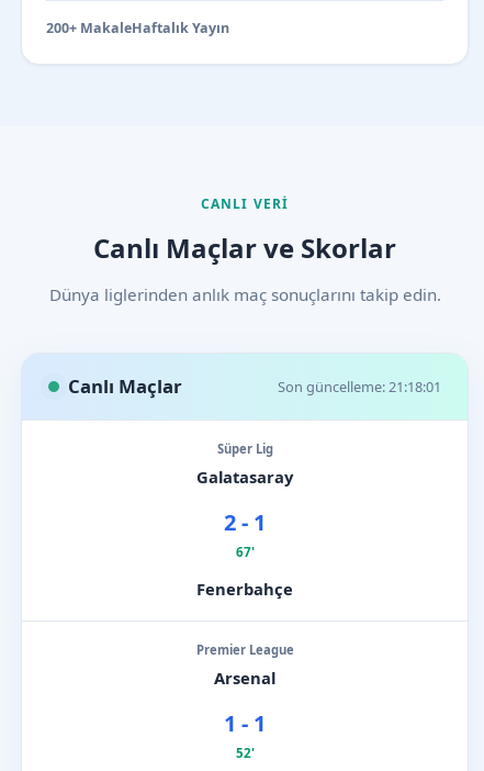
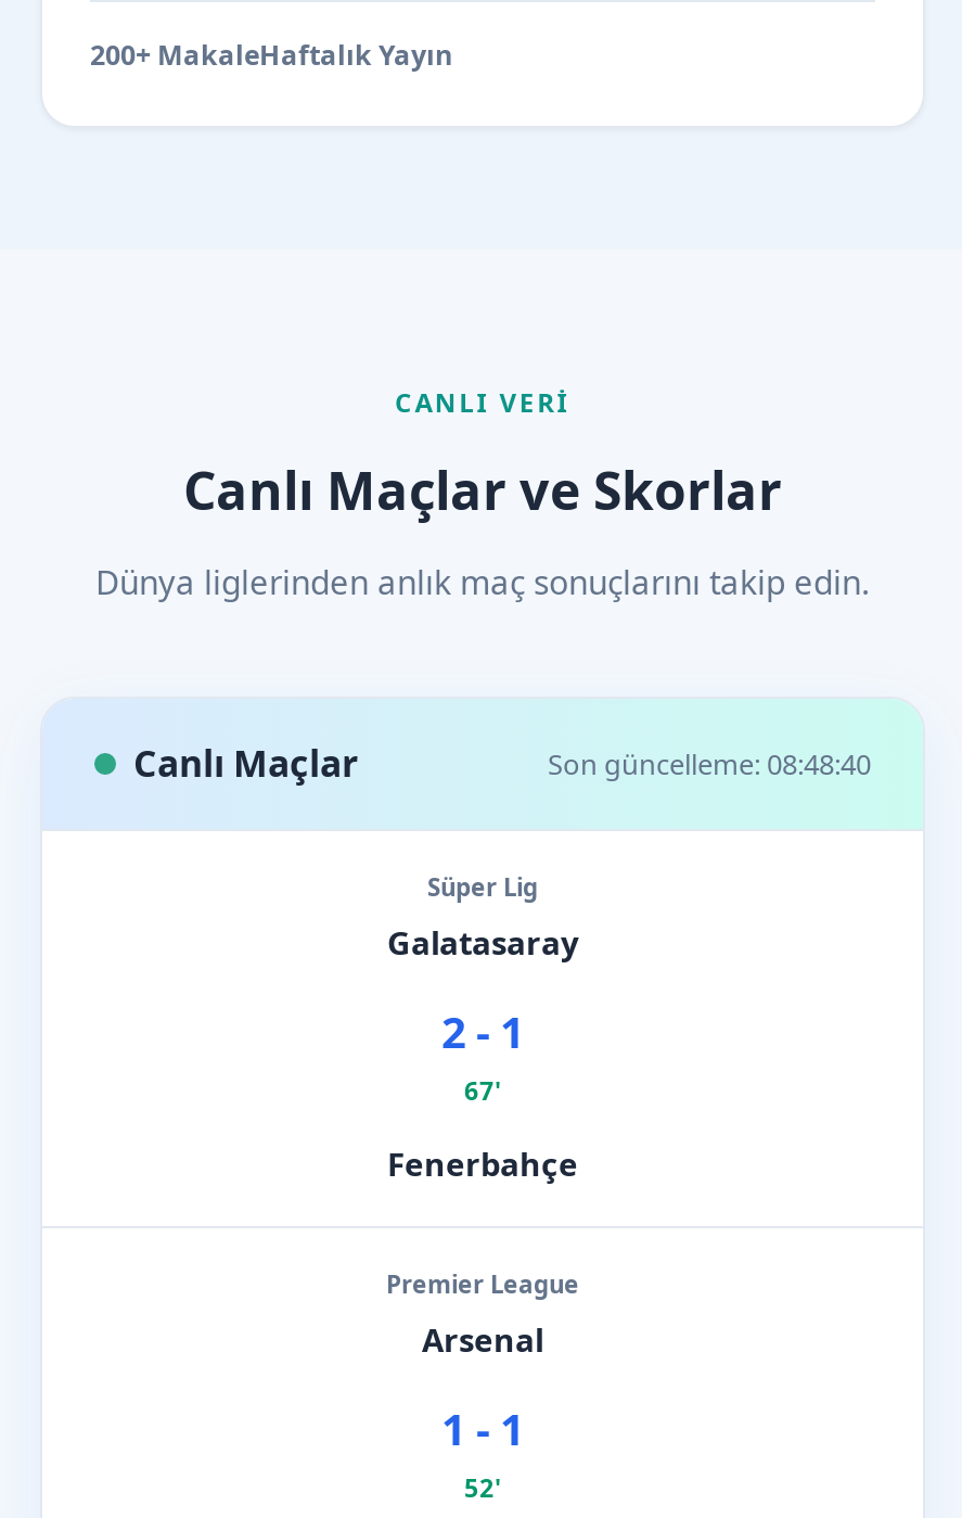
[278,376,441,396] Son güncelleme: 21:18:01 -> [548,743,871,782] Son güncelleme: 08:48:40

